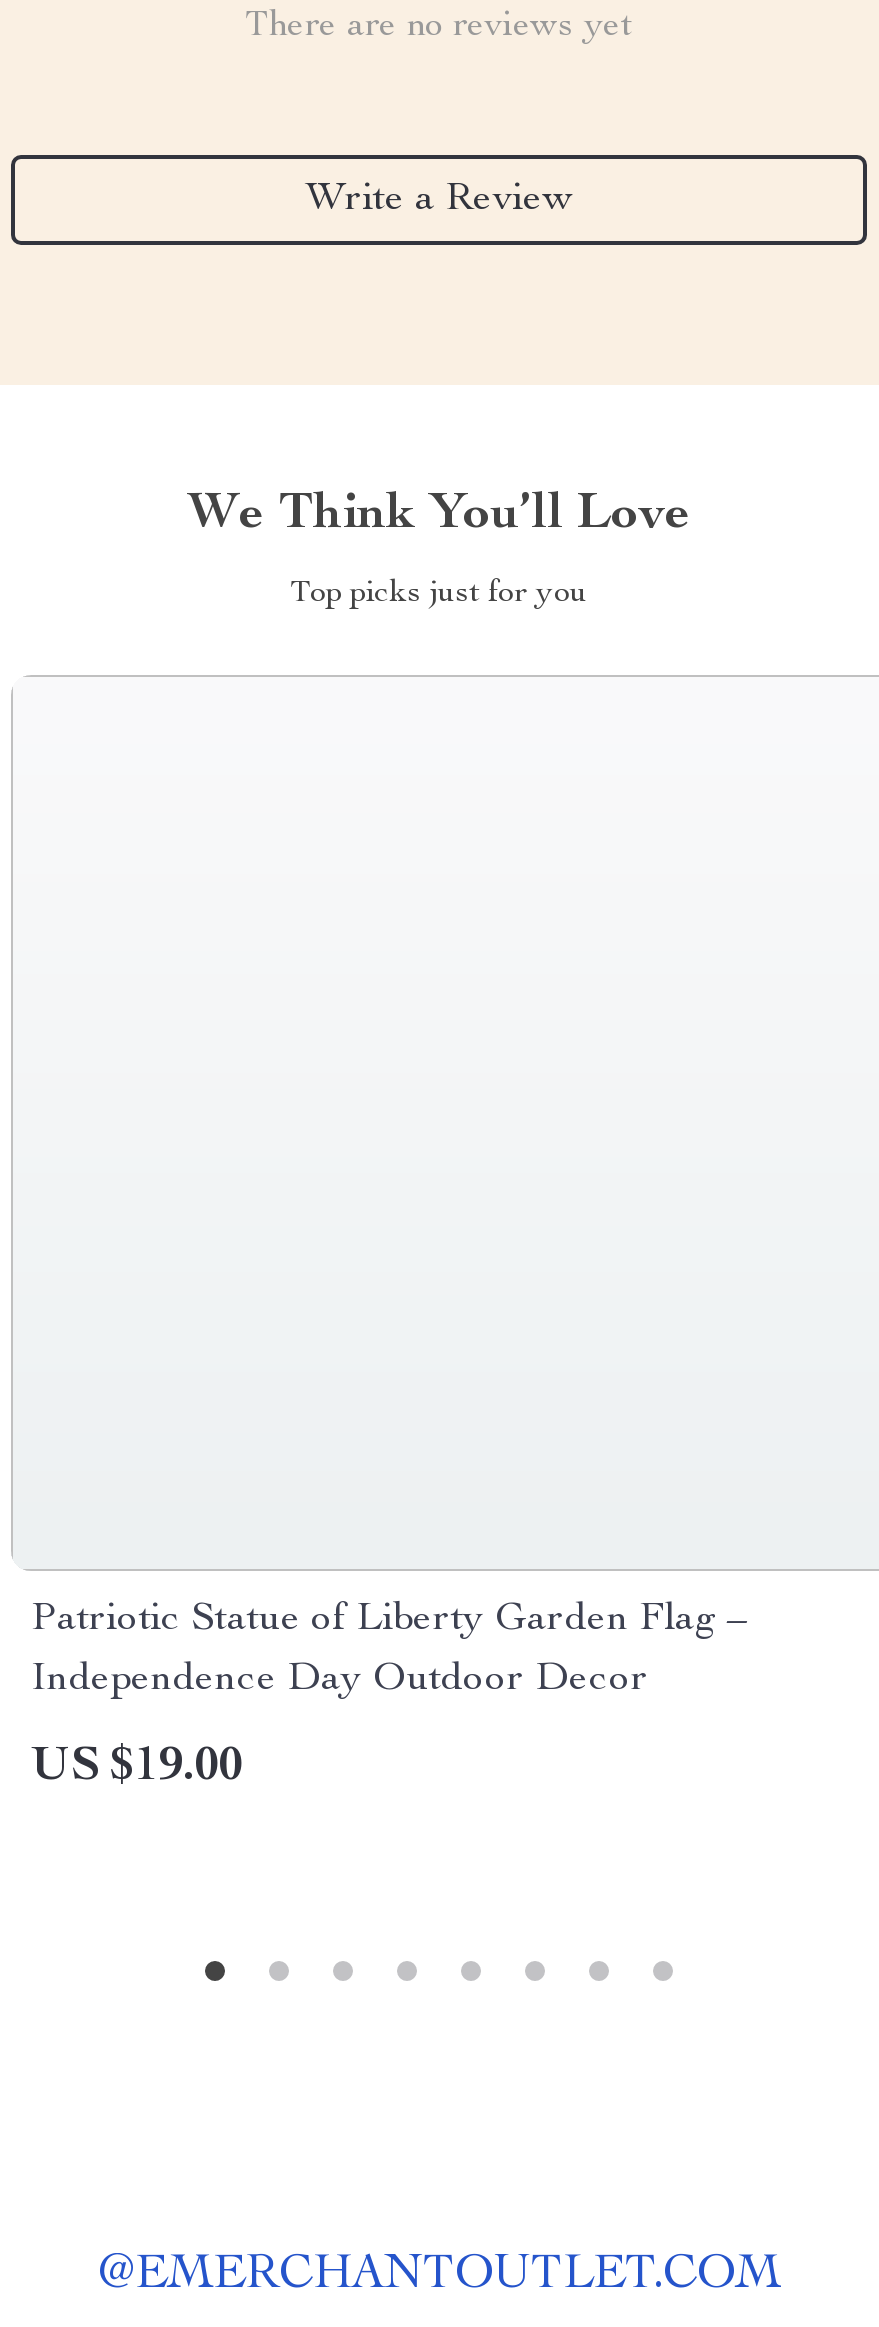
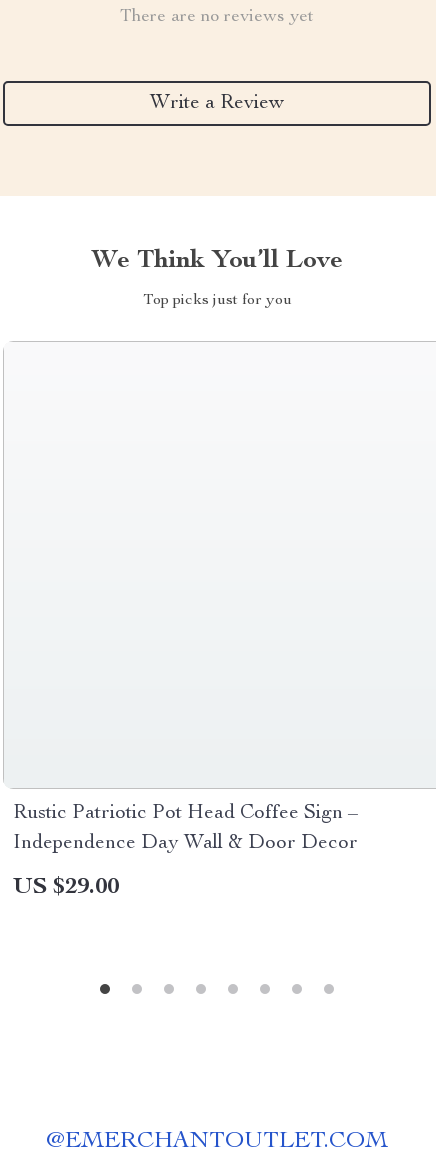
[31,1601,747,1641] Patriotic Statue of Liberty Garden Flag – -> [13,804,358,824] Rustic Patriotic Pot Head Coffee Sign –
[31,1661,649,1701] Independence Day Outdoor Decor -> [13,834,358,854] Independence Day Wall & Door Decor
[31,1745,243,1793] US $19.00 -> [13,876,119,900] US $29.00

